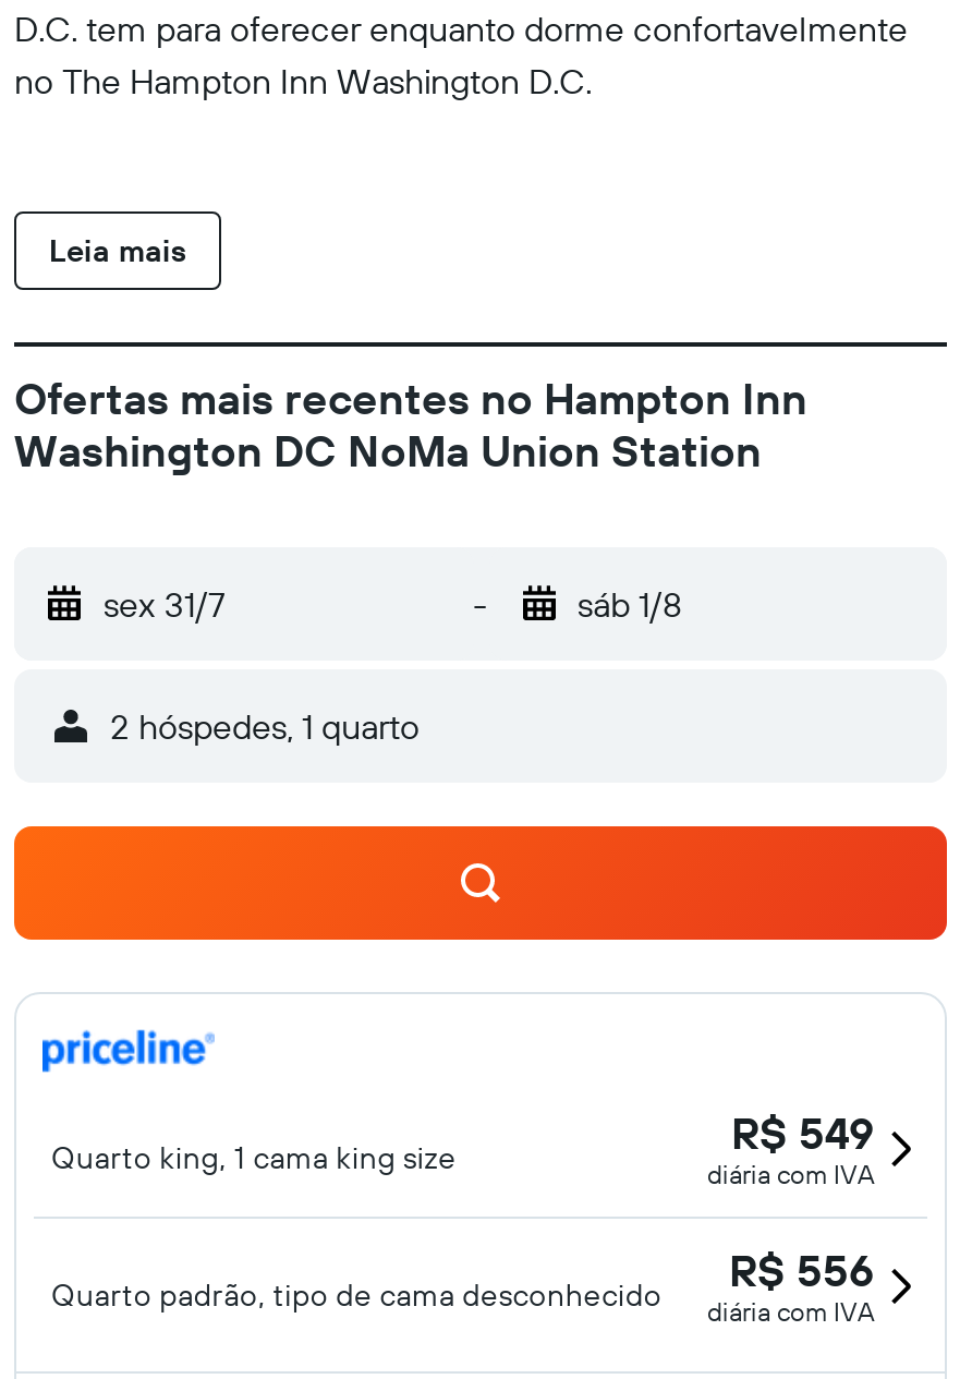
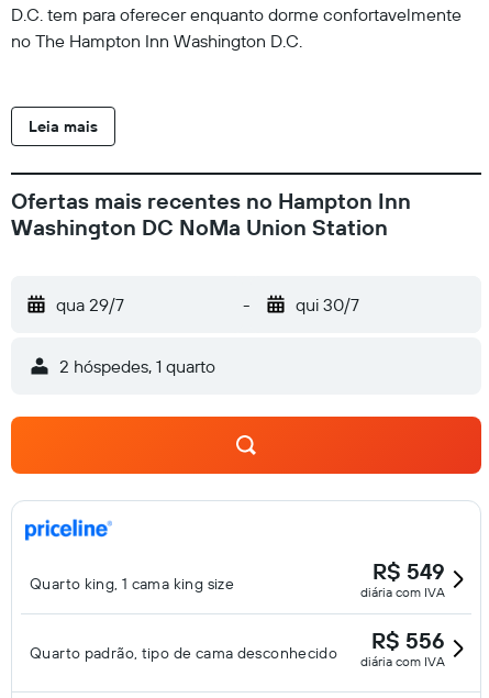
[104,582,226,626] sex 31/7 -> [56,293,124,315] qua 29/7
[578,582,682,626] sáb 1/8 -> [295,293,359,315] qui 30/7

